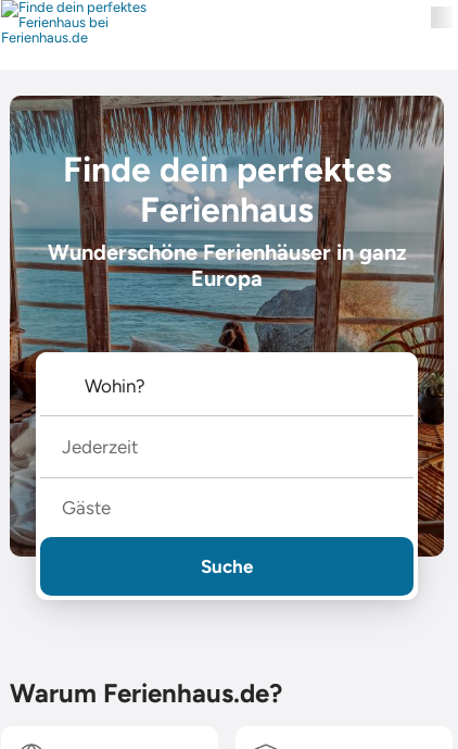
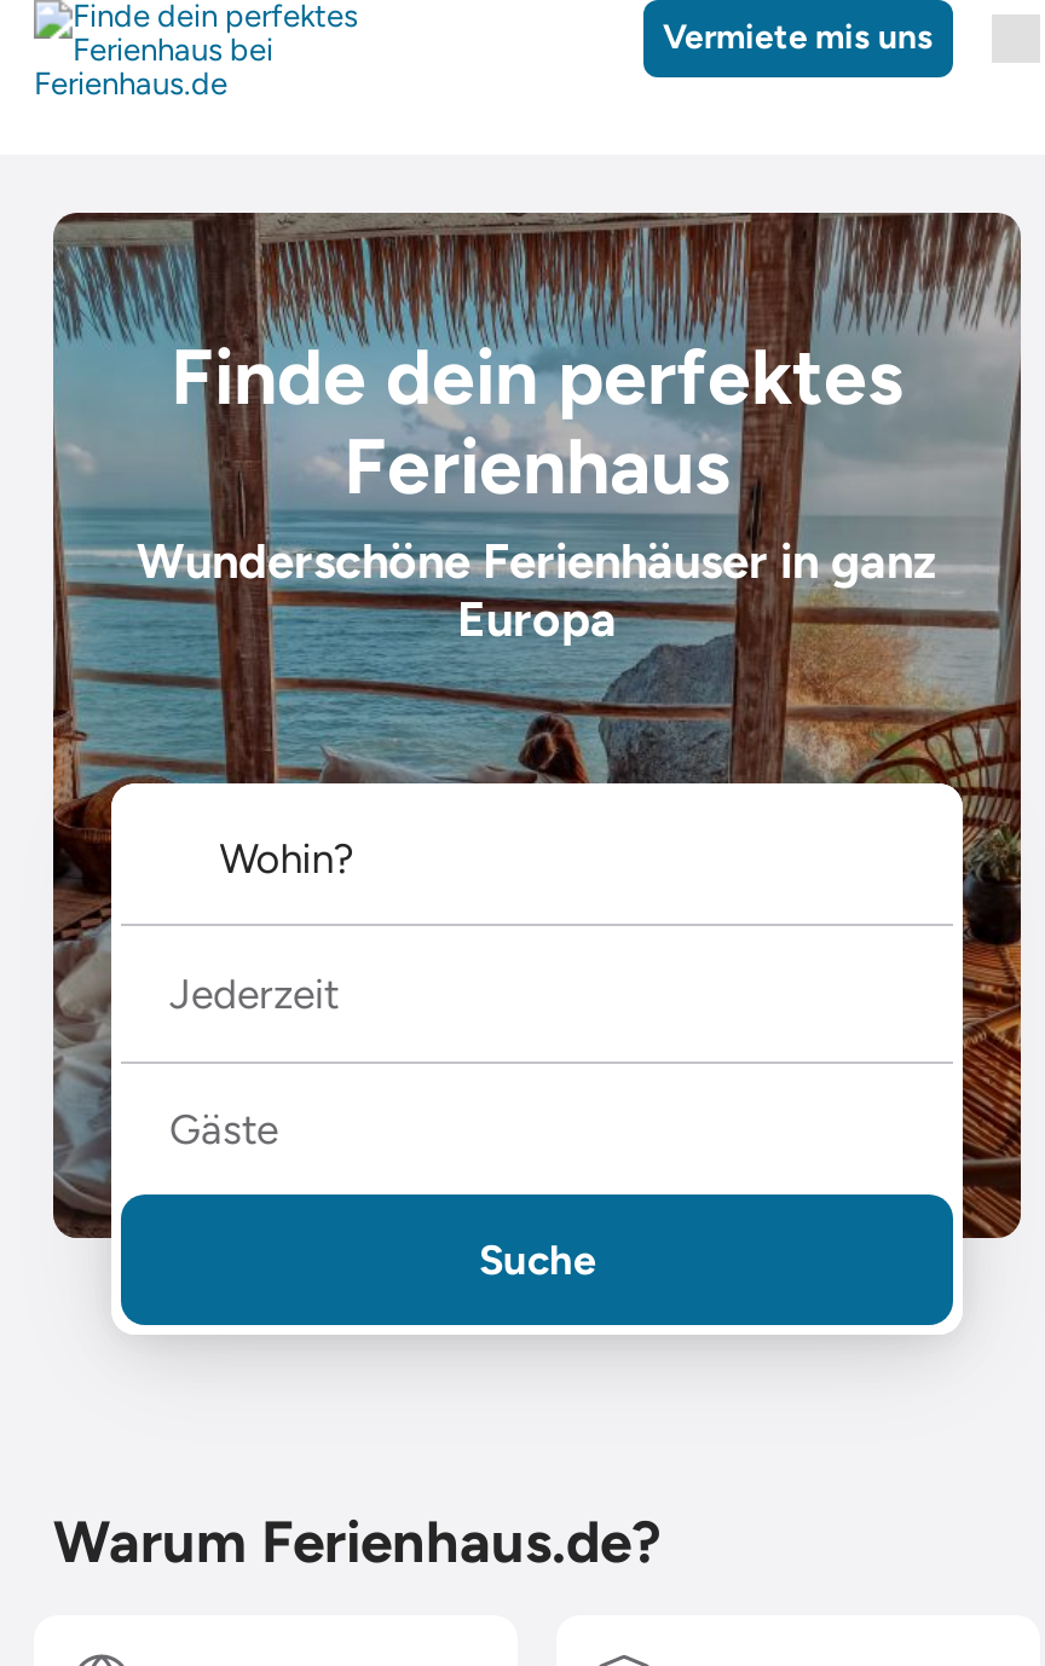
none -> [663,17,934,58] Vermiete mis uns

